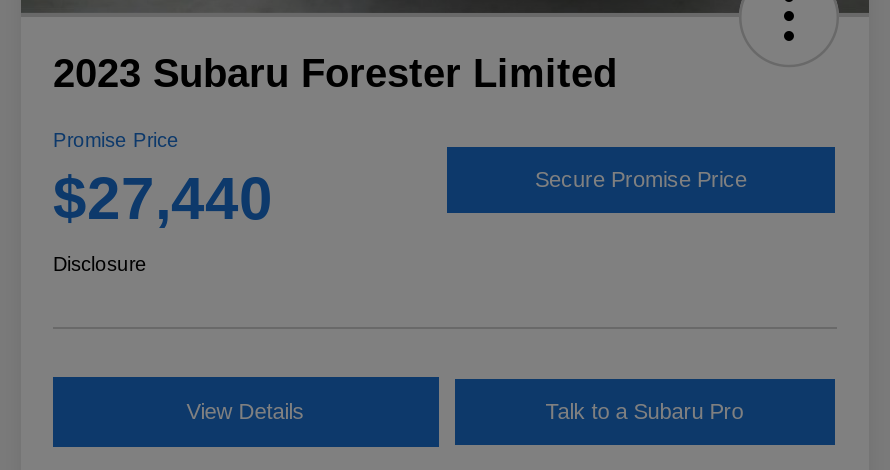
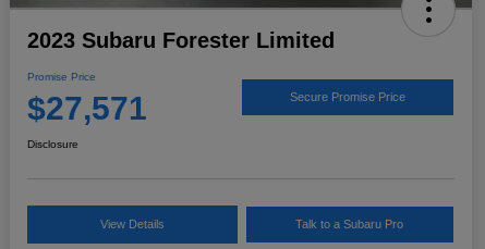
[53,166,273,232] $27,440 -> [27,90,147,126] $27,571

